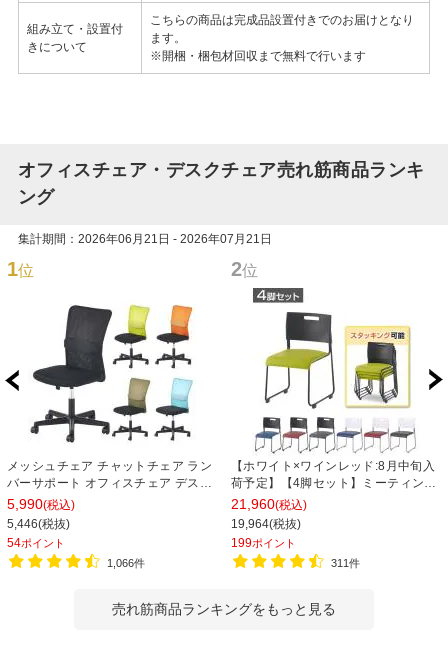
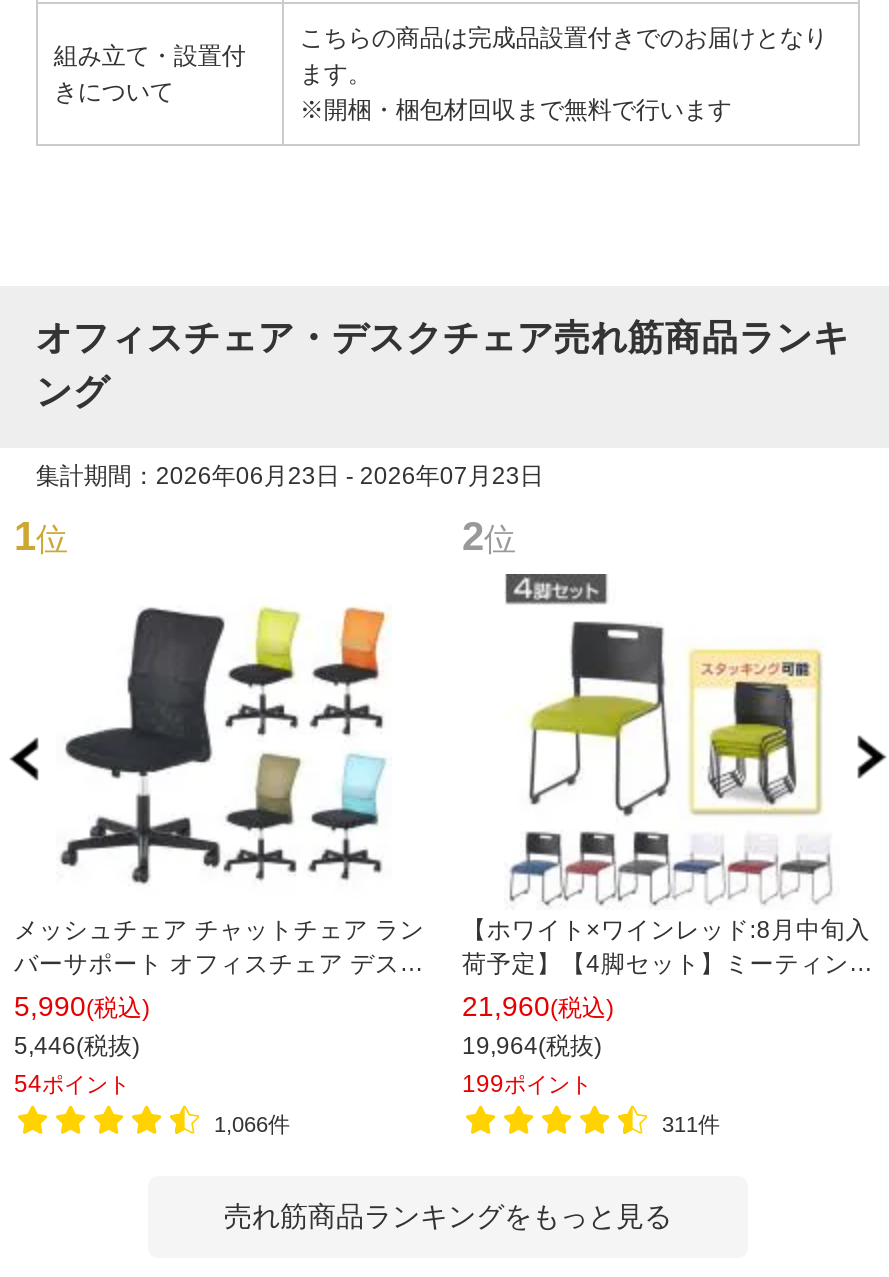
[18,232,272,246] 集計期間：2026年06月21日 - 2026年07月21日 -> [36,461,544,489] 集計期間：2026年06月23日 - 2026年07月23日

